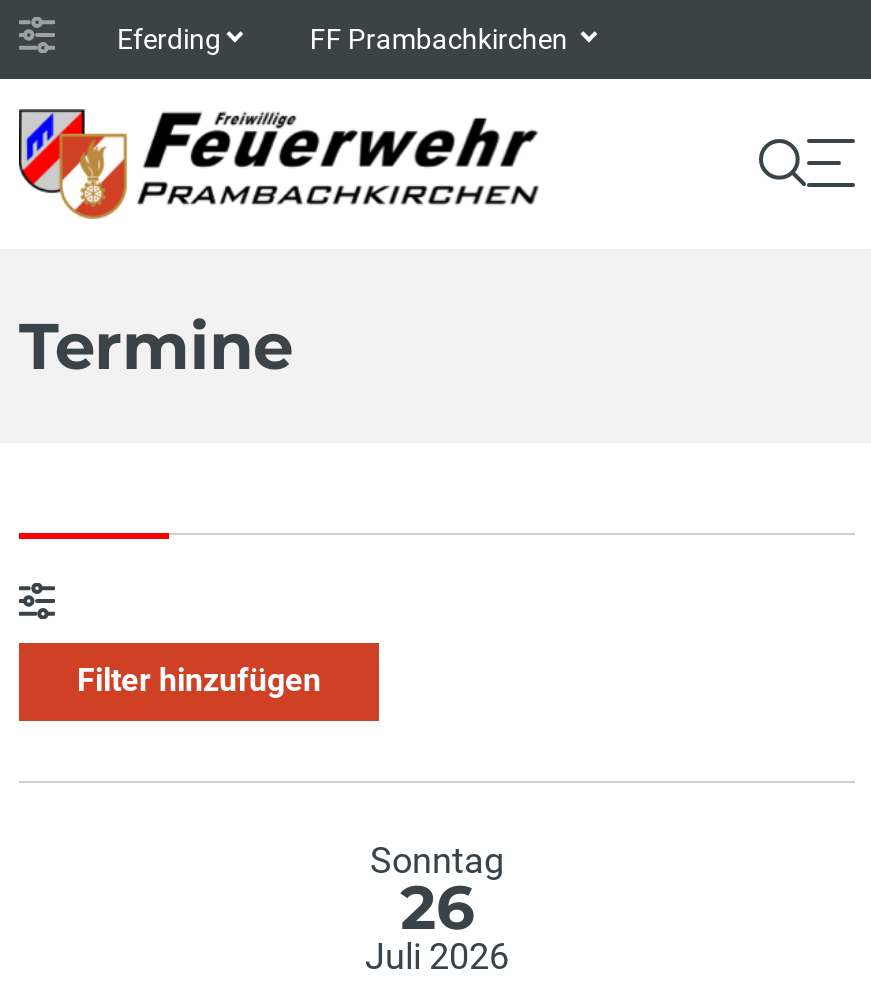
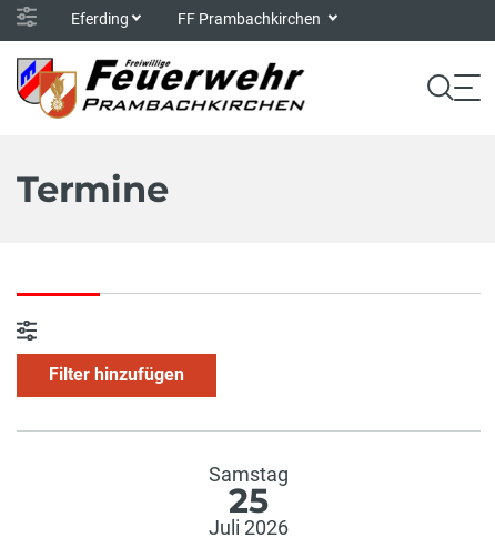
[370,838,504,944] Sonntag | 26 -> [209,462,289,521] Samstag | 25

